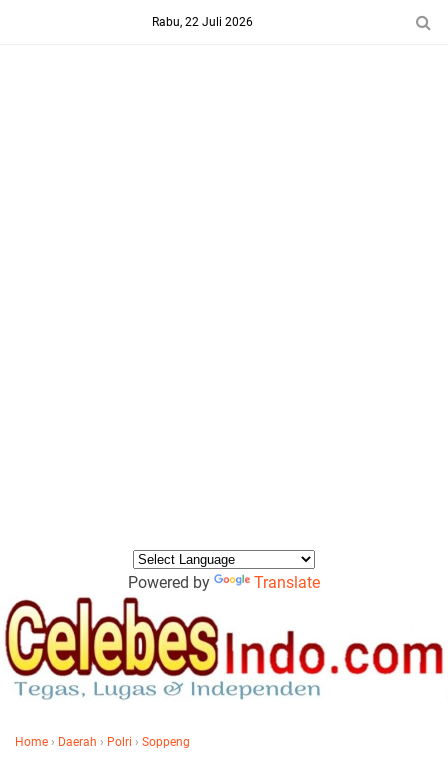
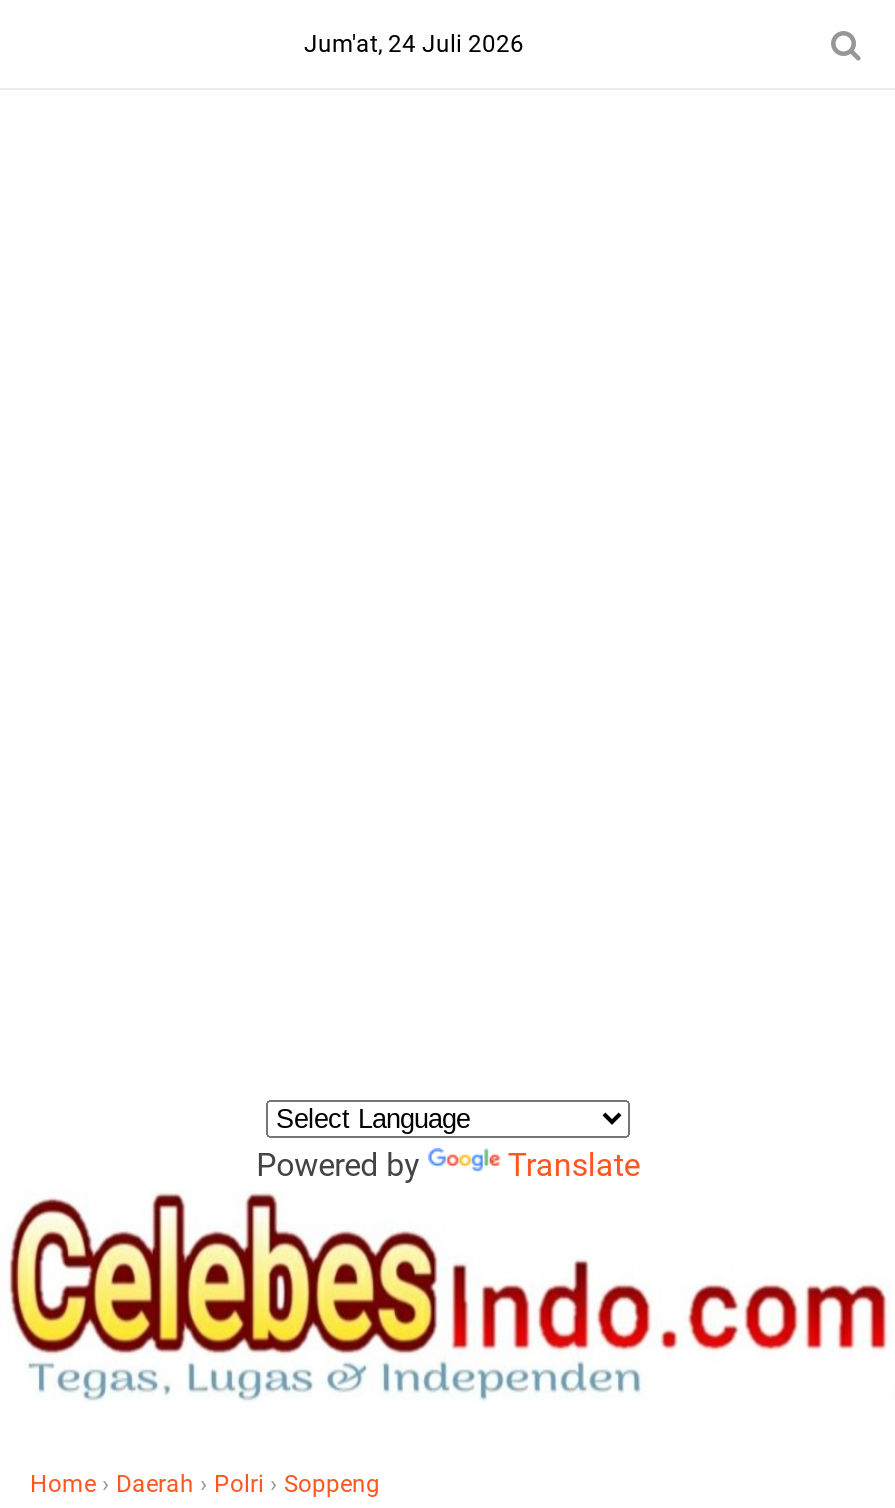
[152,15,253,29] Rabu, 22 Juli 2026 -> [304,30,524,58] Jum'at, 24 Juli 2026

